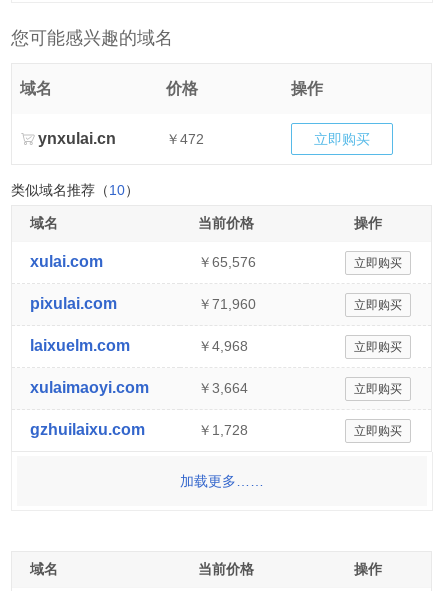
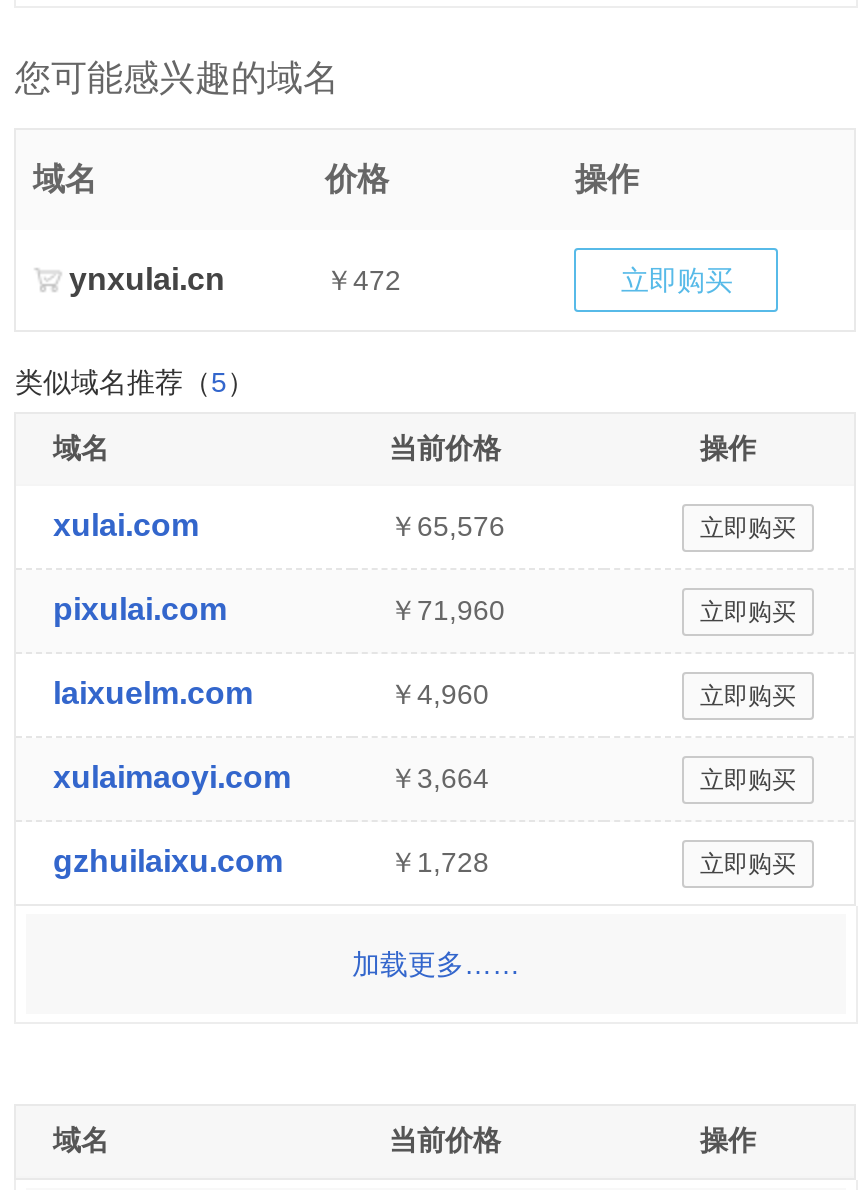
[11,182,139,198] 类似域名推荐（10） -> [15,367,255,399] 类似域名推荐（5）
[198,338,248,354] ￥4,968 -> [389,679,489,711] ￥4,960

